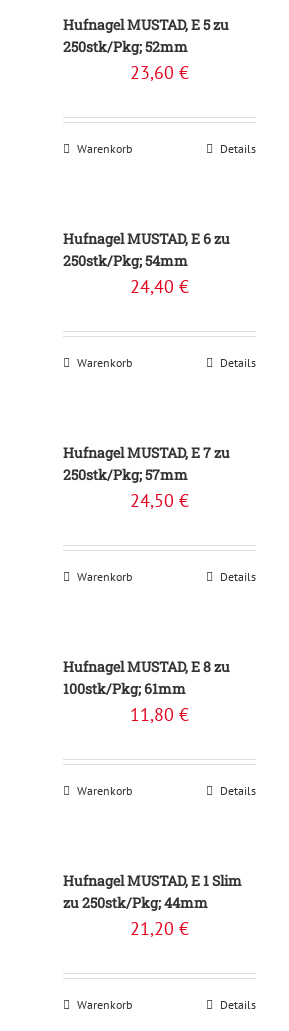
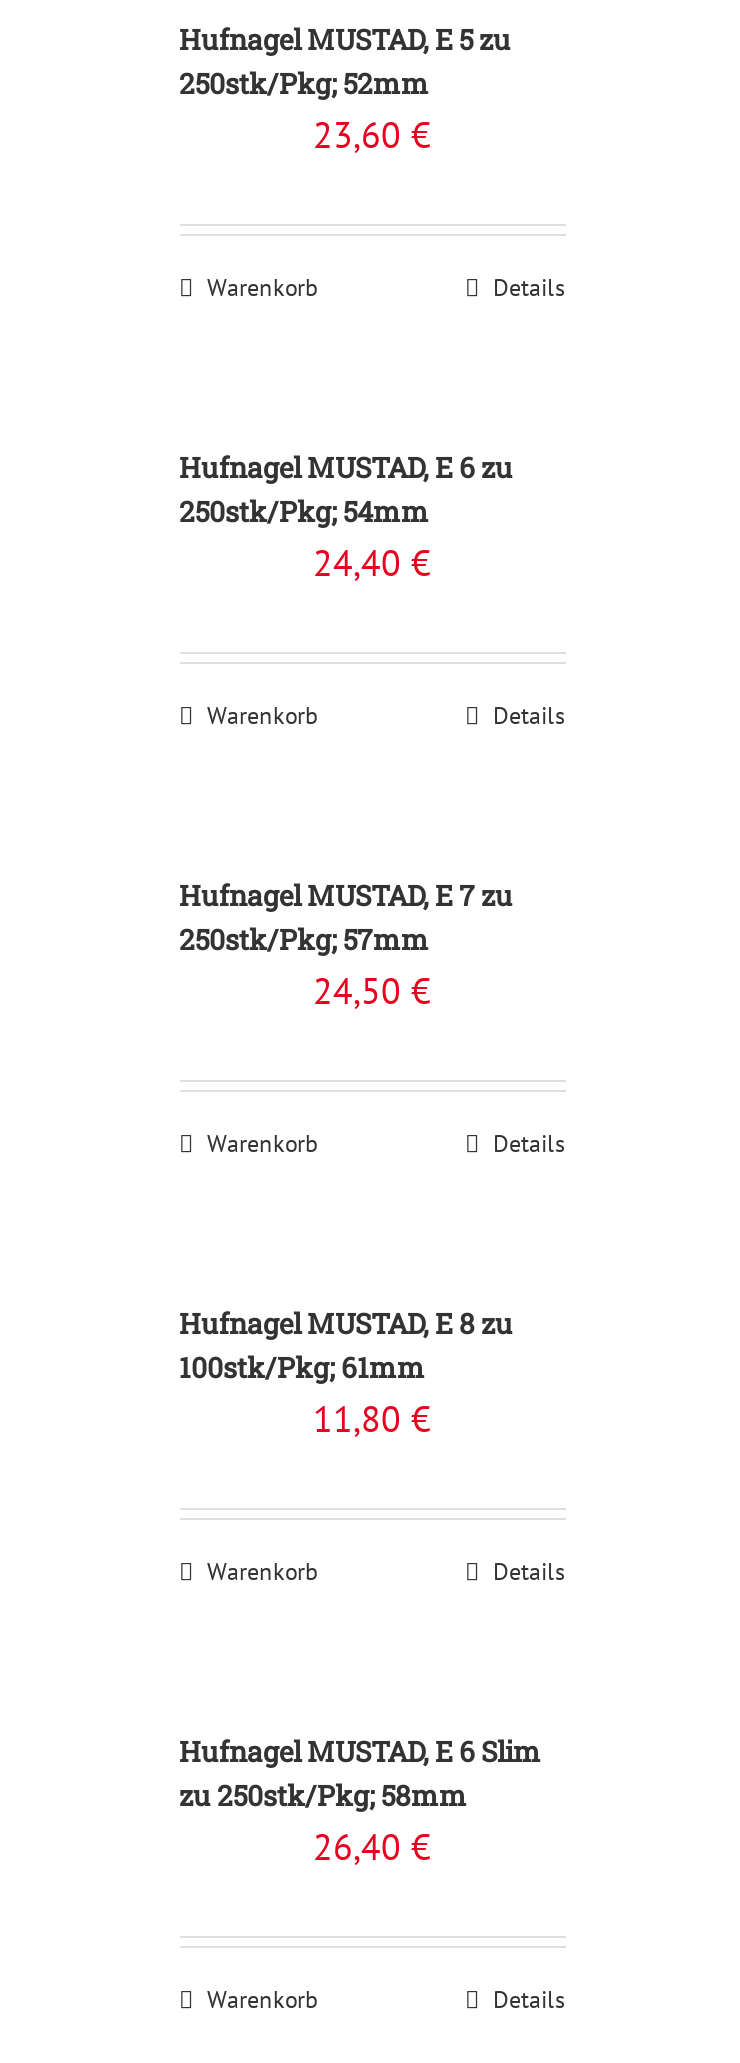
[62,871,241,890] Hufnagel MUSTAD, E 1 Slim -> [179,1732,541,1770] Hufnagel MUSTAD, E 6 Slim
[62,893,207,912] zu 250stk/Pkg; 44mm -> [179,1776,467,1814] zu 250stk/Pkg; 58mm
[129,917,188,940] 21,20 € -> [313,1824,431,1870] 26,40 €

